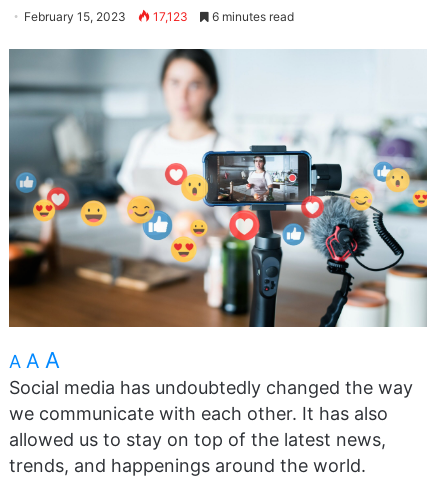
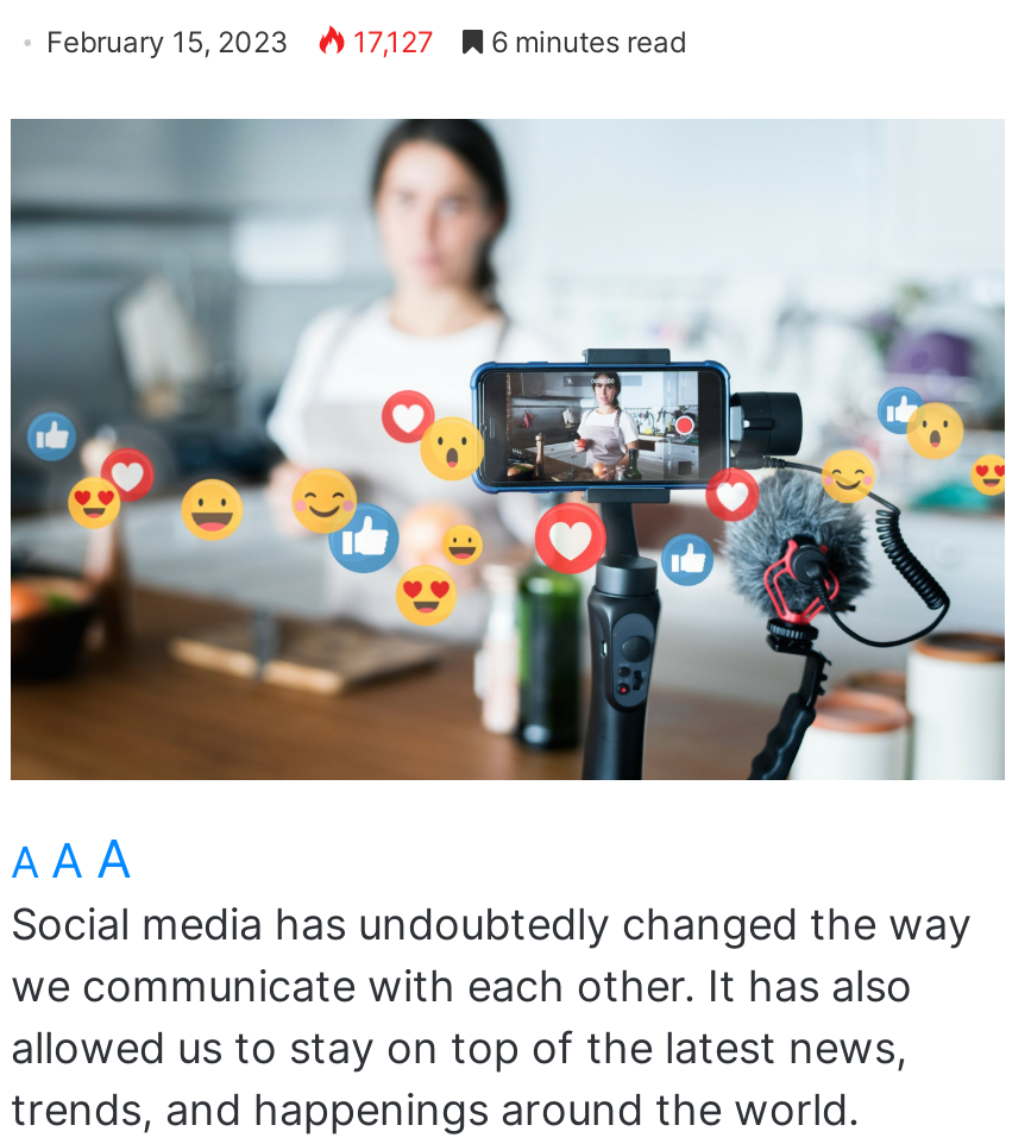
[24,9,294,24] February 15, 2023 17,123 6 minutes read -> [46,23,686,59] February 15, 2023 17,127 6 minutes read

